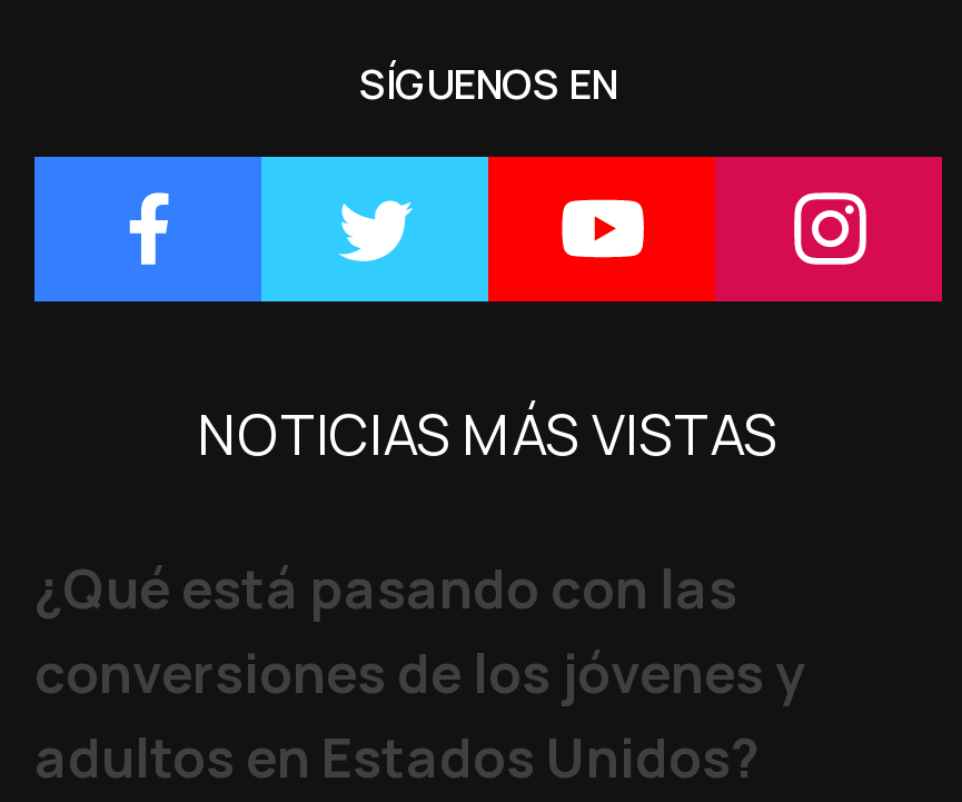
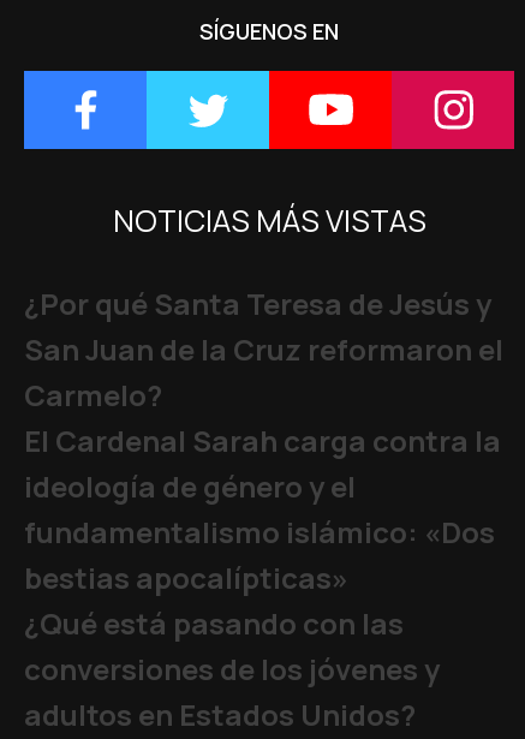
none -> [24,284,503,597] ¿Por qué Santa Teresa de Jesús y | San Juan de la Cruz reformaron el | Carmelo? | El Cardenal Sarah carga contra la | ideología de género y el | fundamentalismo islámico: «Dos | bestias apocalípticas»

